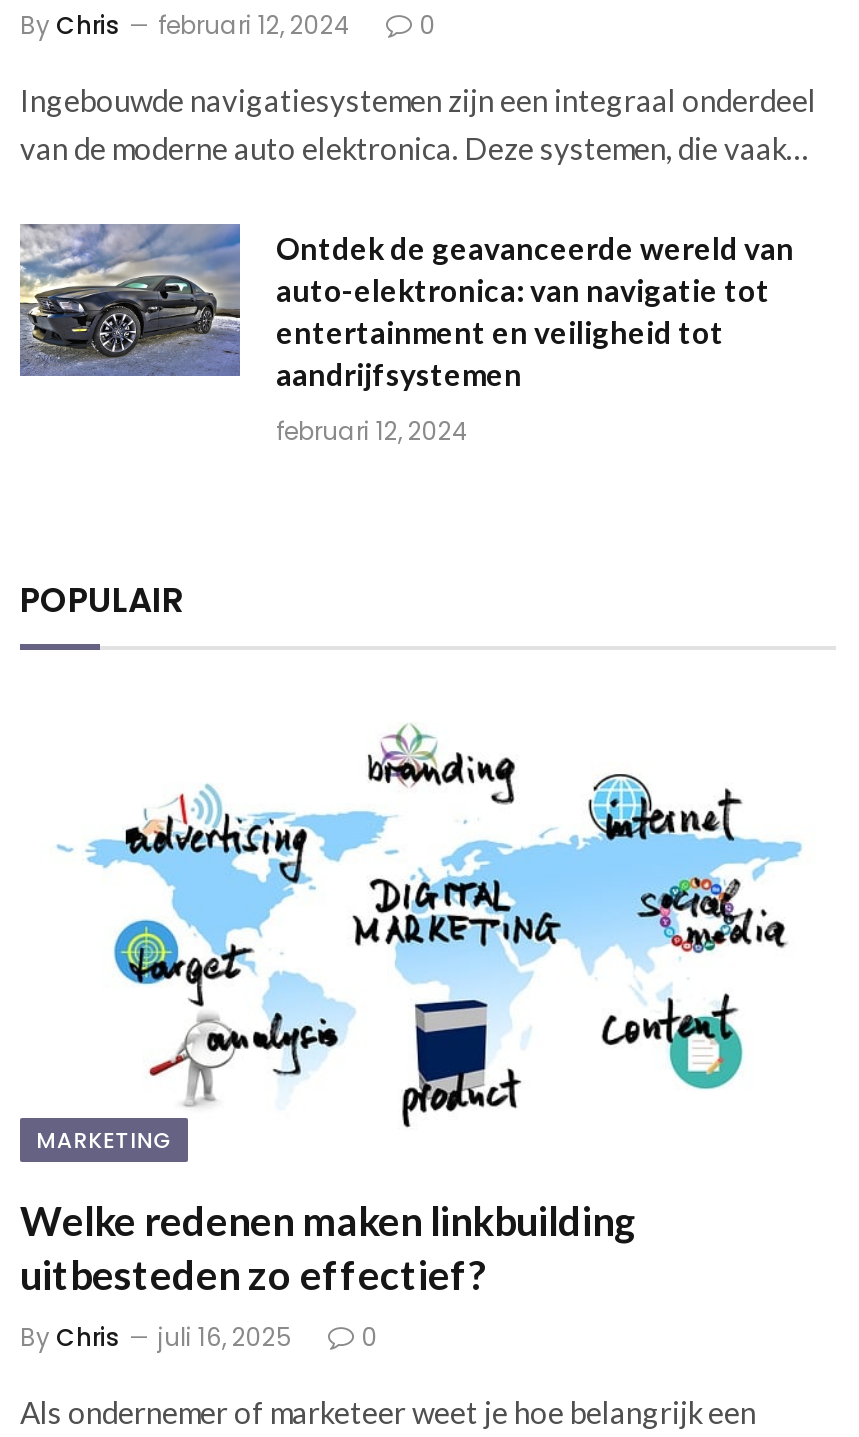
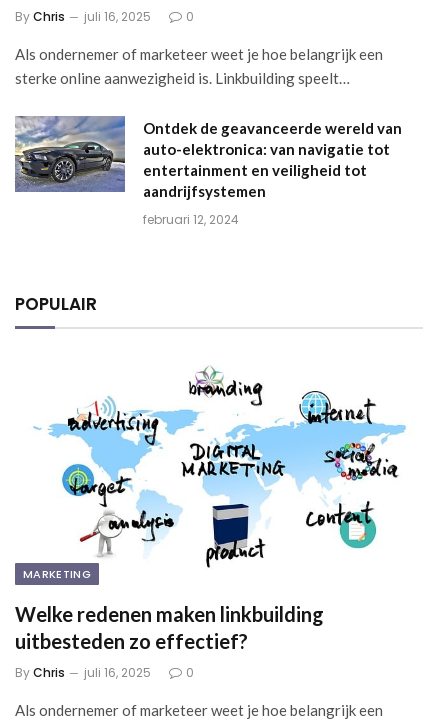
[20,9,350,43] By Chris februari 12, 2024 -> [15,8,151,25] By Chris juli 16, 2025
[20,83,816,167] Ingebouwde navigatiesystemen zijn een integraal onderdeel | van de moderne auto elektronica. Deze systemen, die vaak… -> [15,45,383,87] Als ondernemer of marketeer weet je hoe belangrijk een | sterke online aanwezigheid is. Linkbuilding speelt…

